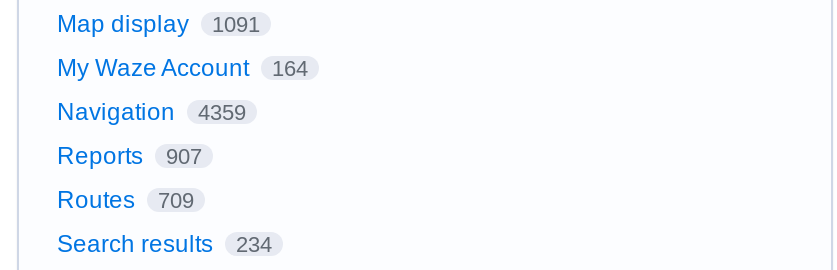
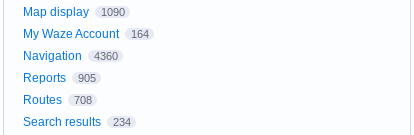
[57,10,260,38] Map display 1091 -> [23,5,124,19] Map display 1090
[57,98,246,126] Navigation 4359 -> [23,49,117,63] Navigation 4360
[57,142,202,170] Reports 907 -> [23,71,95,85] Reports 905
[57,186,194,214] Routes 709 -> [23,93,91,107] Routes 708

